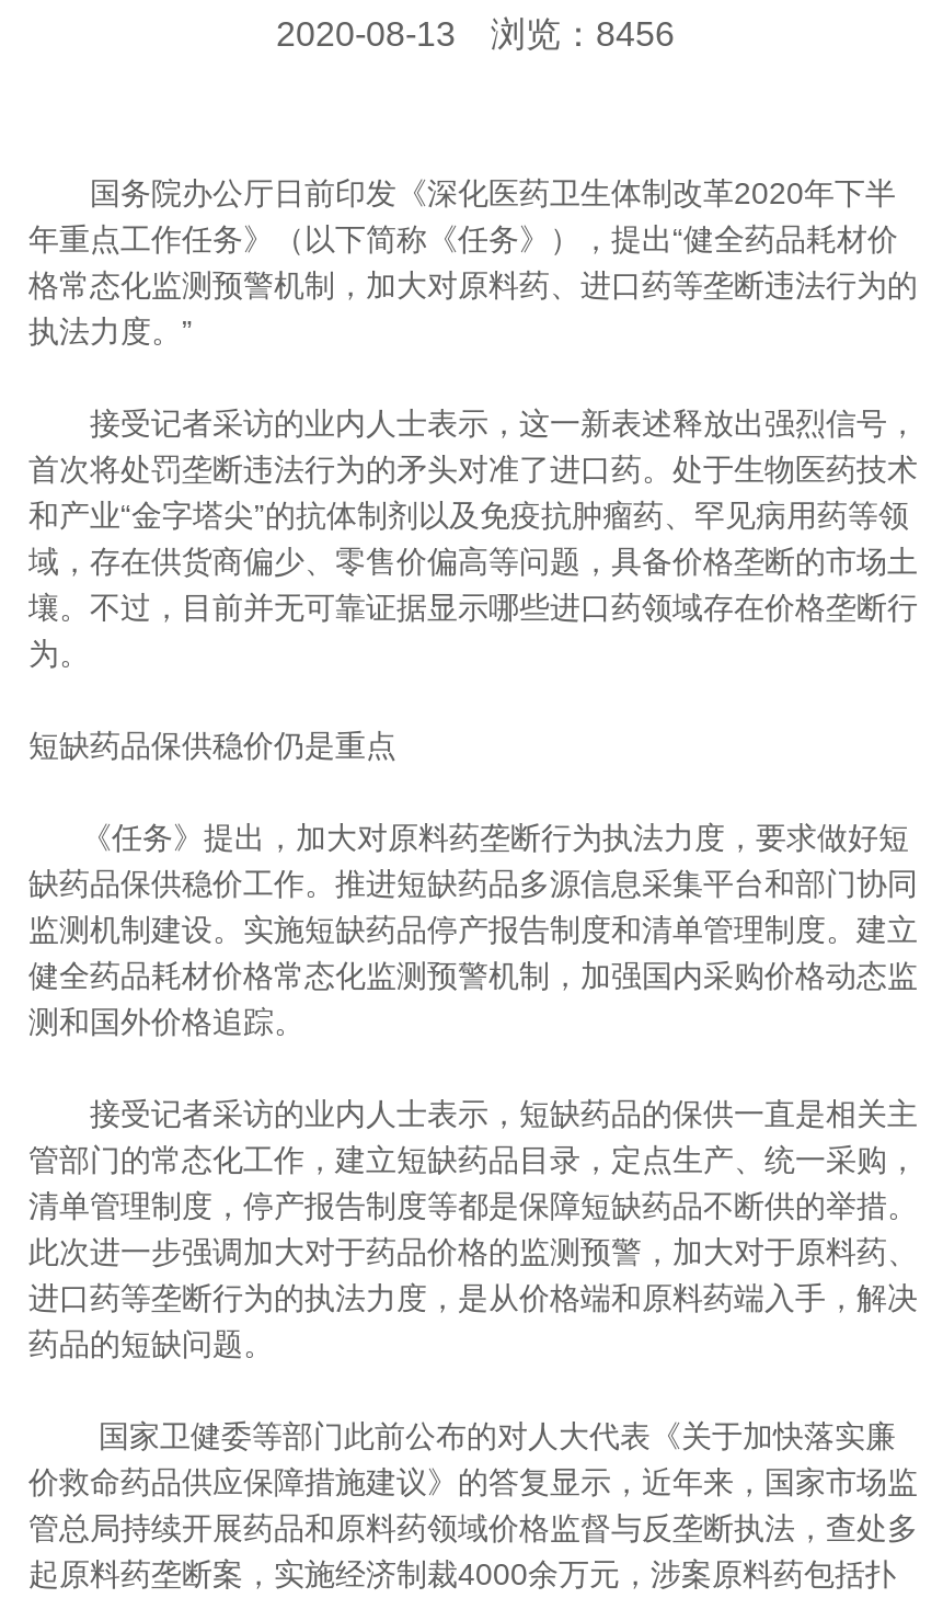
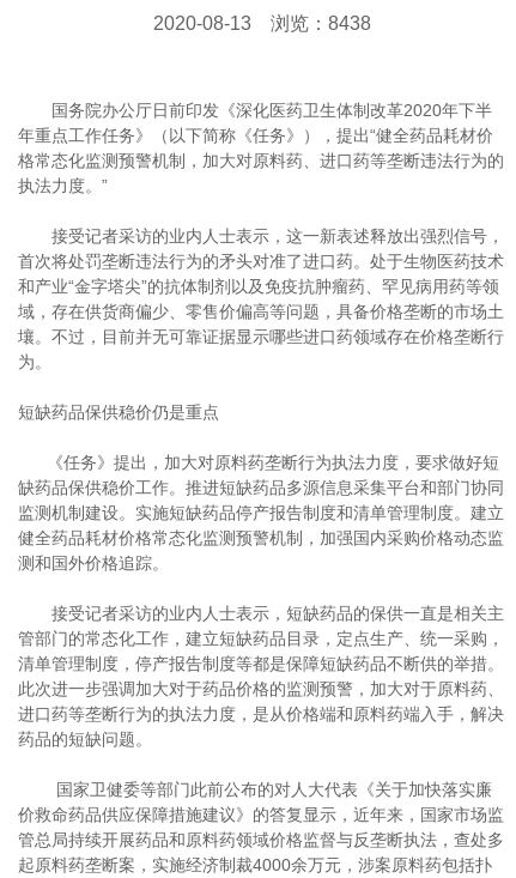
[276,15,675,53] 2020-08-13 浏览：8456 -> [153,13,371,34] 2020-08-13 浏览：8438

